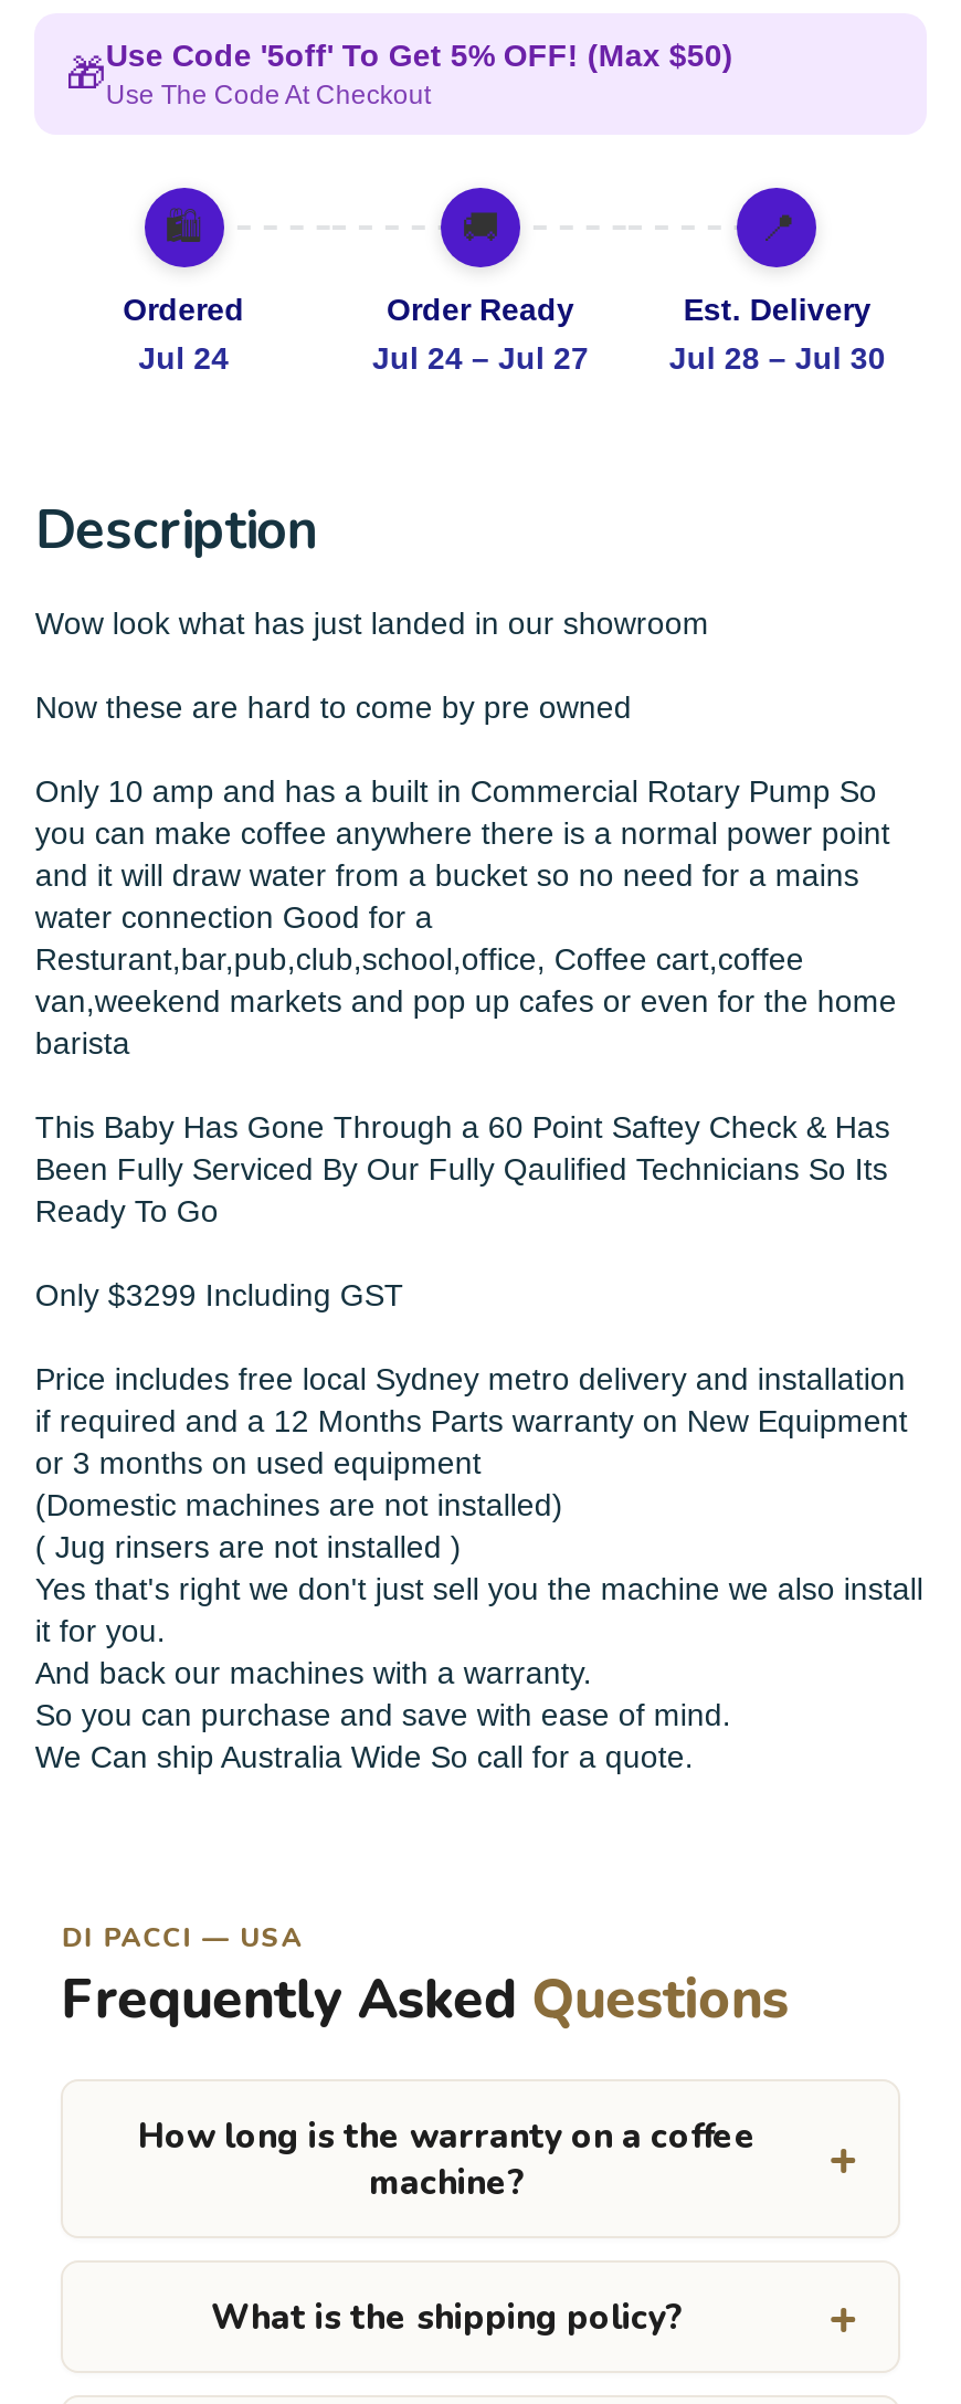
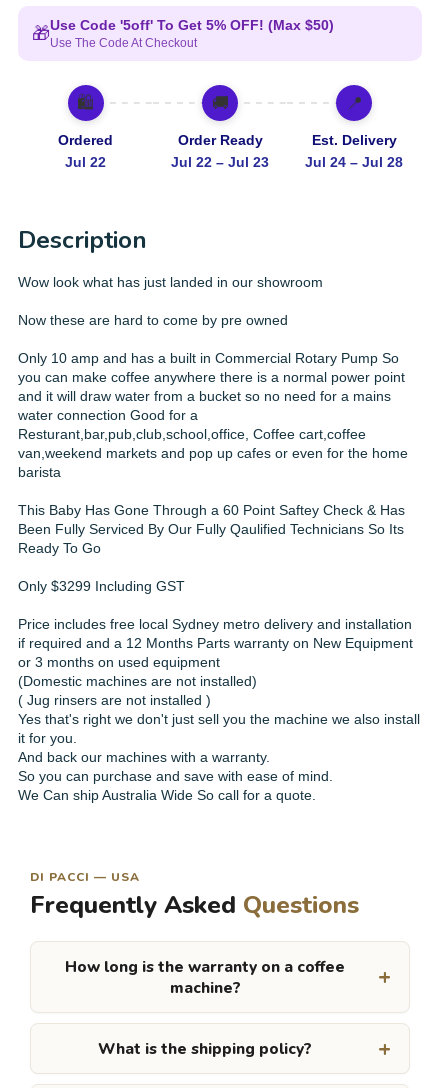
[138,341,229,376] Jul 24 -> [65,154,106,170] Jul 22
[372,341,589,376] Jul 24 – Jul 27 -> [171,154,269,170] Jul 22 – Jul 23
[669,341,886,376] Jul 28 – Jul 30 -> [305,154,403,170] Jul 24 – Jul 28

